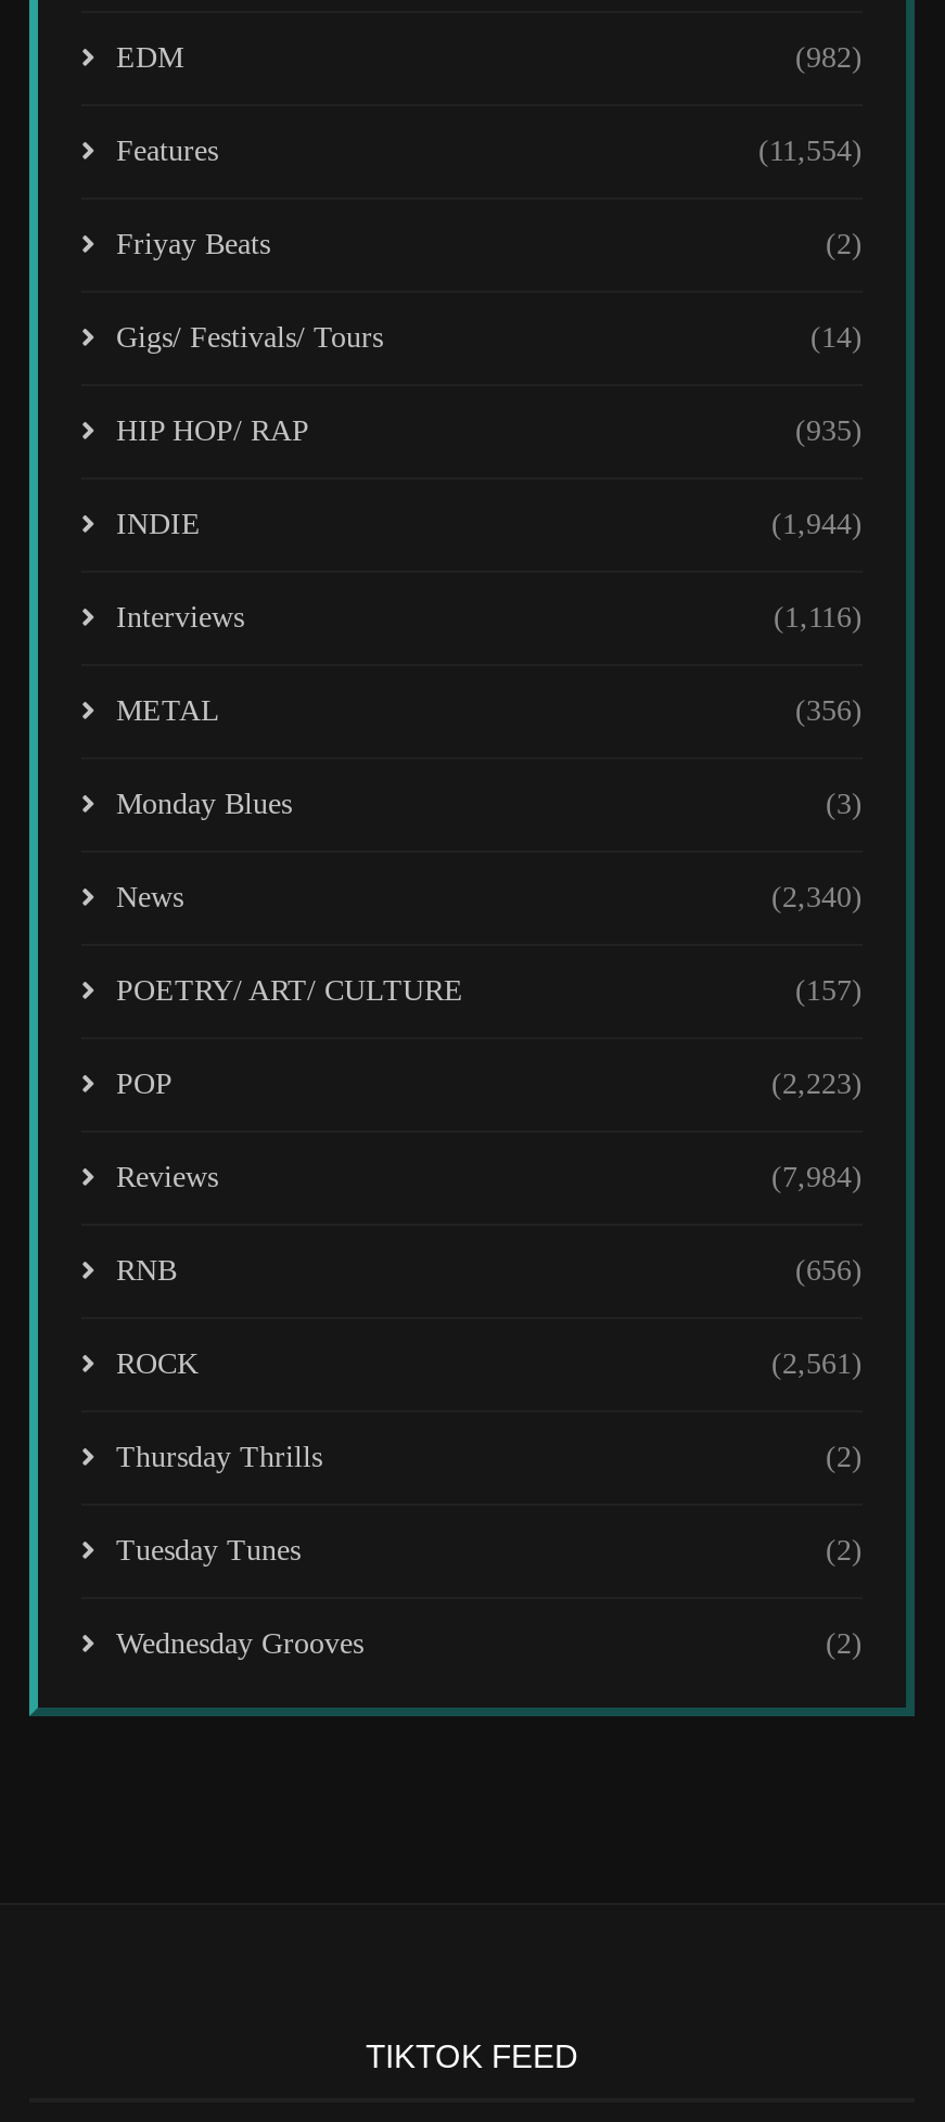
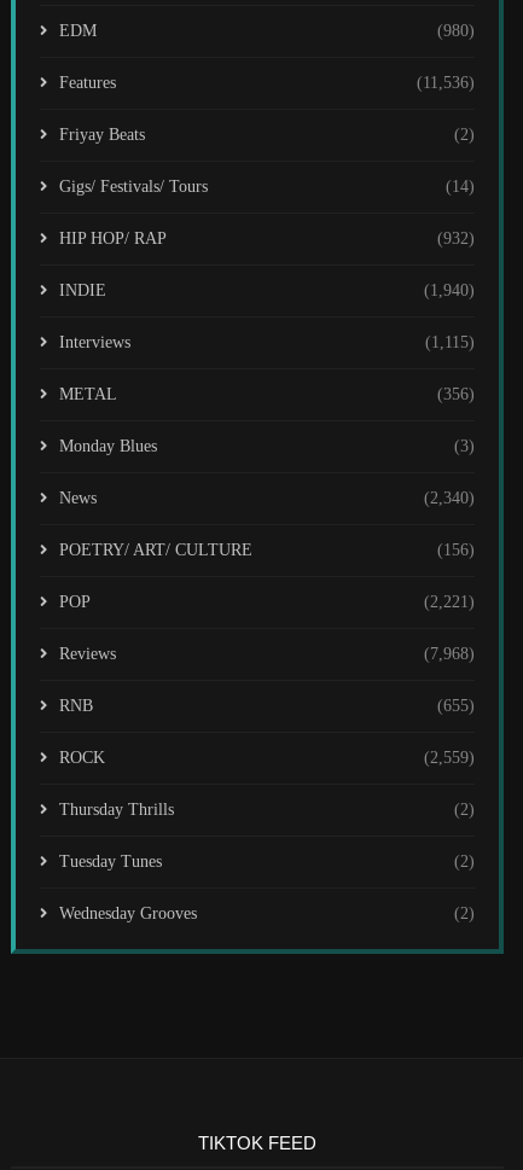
[795,42,863,74] (982) -> [437,22,475,40] (980)
[758,135,863,168] (11,554) -> [417,74,475,92] (11,536)
[795,415,863,448] (935) -> [437,230,475,248] (932)
[771,508,863,541] (1,944) -> [424,282,475,300] (1,940)
[774,602,863,634] (1,116) -> [425,334,475,352] (1,115)
[795,975,863,1007] (157) -> [437,541,475,559] (156)
[771,1068,863,1101] (2,223) -> [424,593,475,611] (2,221)
[771,1161,863,1194] (7,984) -> [424,645,475,663] (7,968)
[795,1255,863,1287] (656) -> [437,697,475,715] (655)
[771,1348,863,1381] (2,561) -> [424,749,475,767] (2,559)

